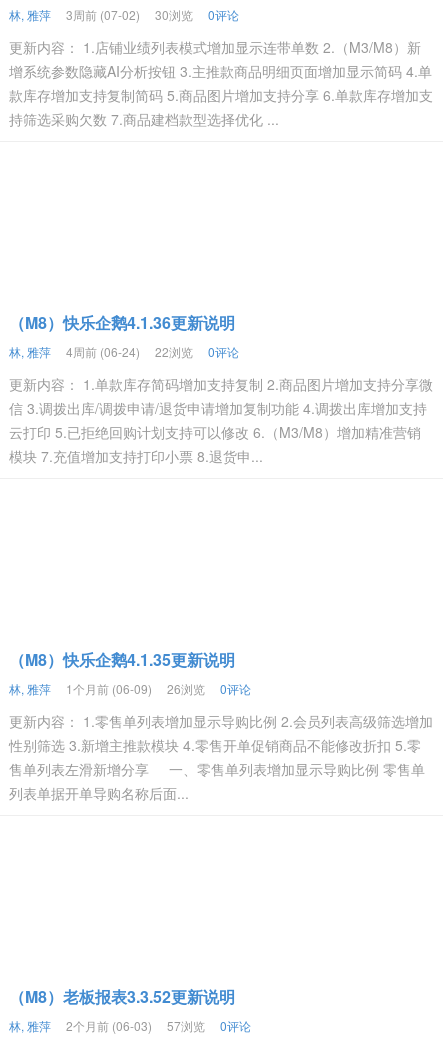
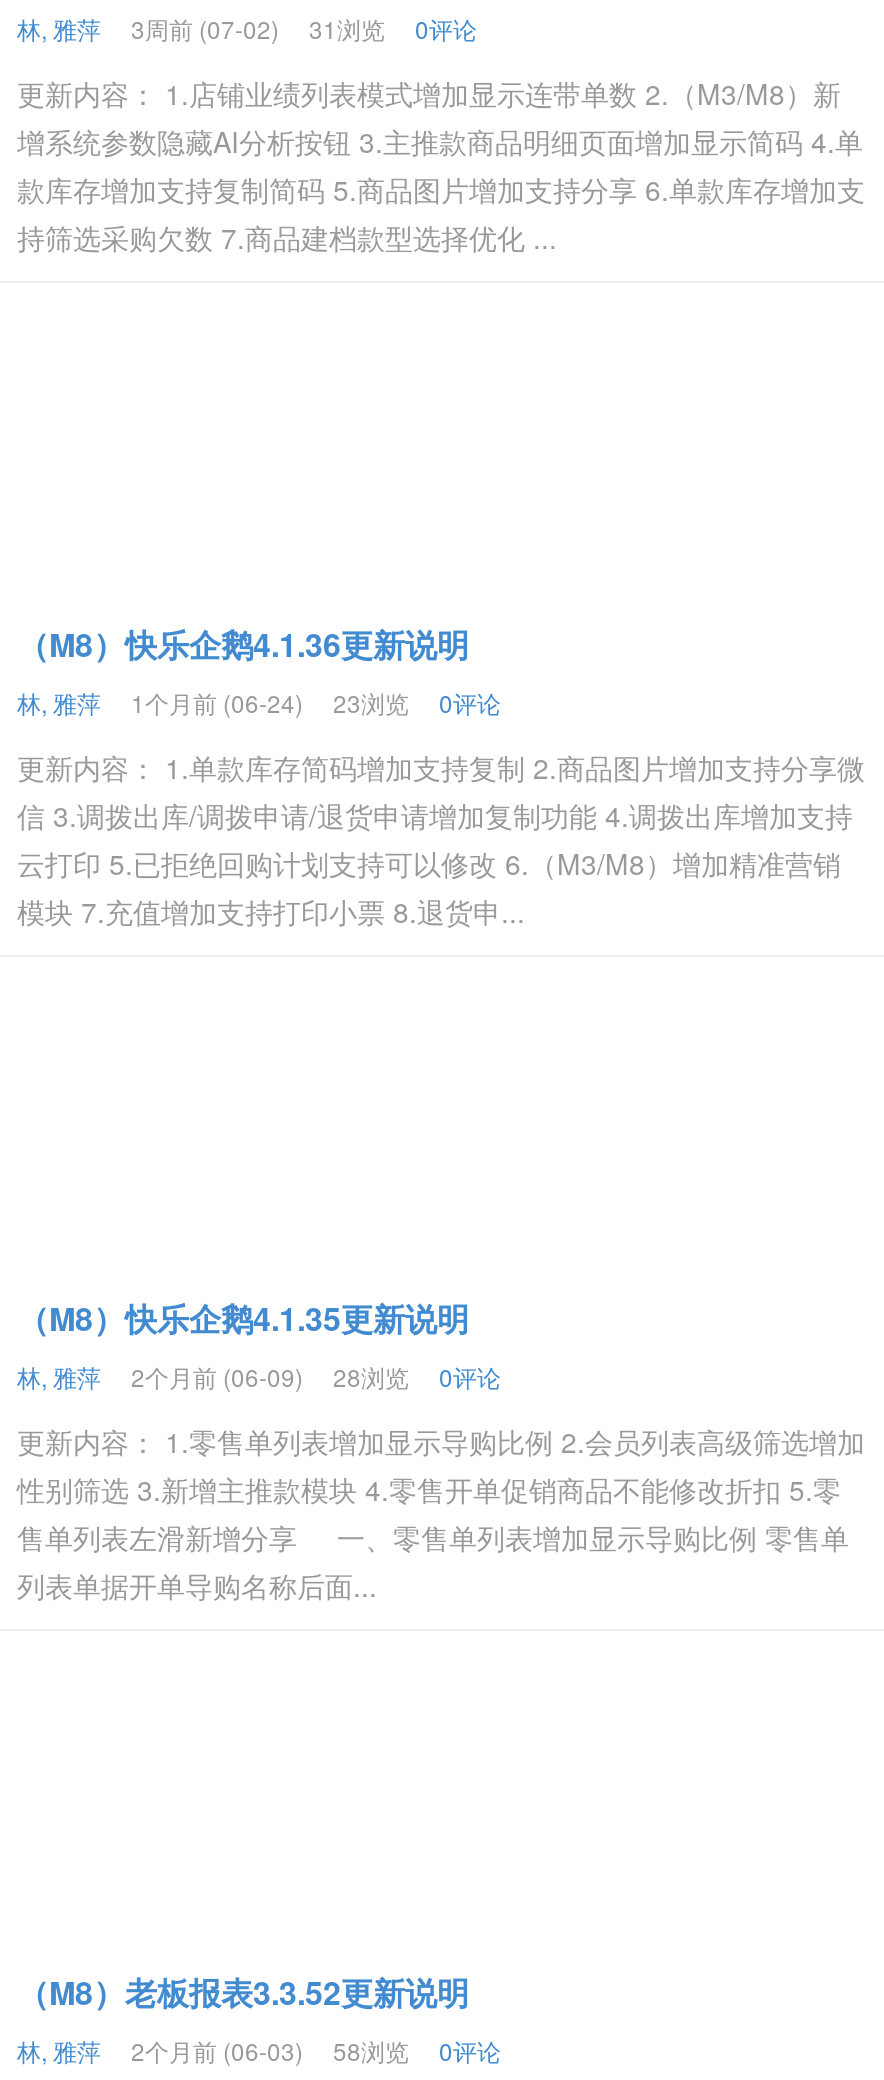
[9,6,239,23] 林, 雅萍 3周前 (07-02) 30浏览 0评论 -> [17,11,477,45] 林, 雅萍 3周前 (07-02) 31浏览 0评论
[66,343,193,360] 4周前 (06-24) | 22浏览 -> [131,685,409,719] 1个月前 (06-24) | 23浏览
[66,680,152,697] 1个月前 (06-09) -> [131,1359,303,1393] 2个月前 (06-09)
[167,680,205,697] 26浏览 -> [333,1359,409,1393] 28浏览
[9,1017,251,1034] 林, 雅萍 2个月前 (06-03) 57浏览 0评论 -> [17,2033,501,2067] 林, 雅萍 2个月前 (06-03) 58浏览 0评论

